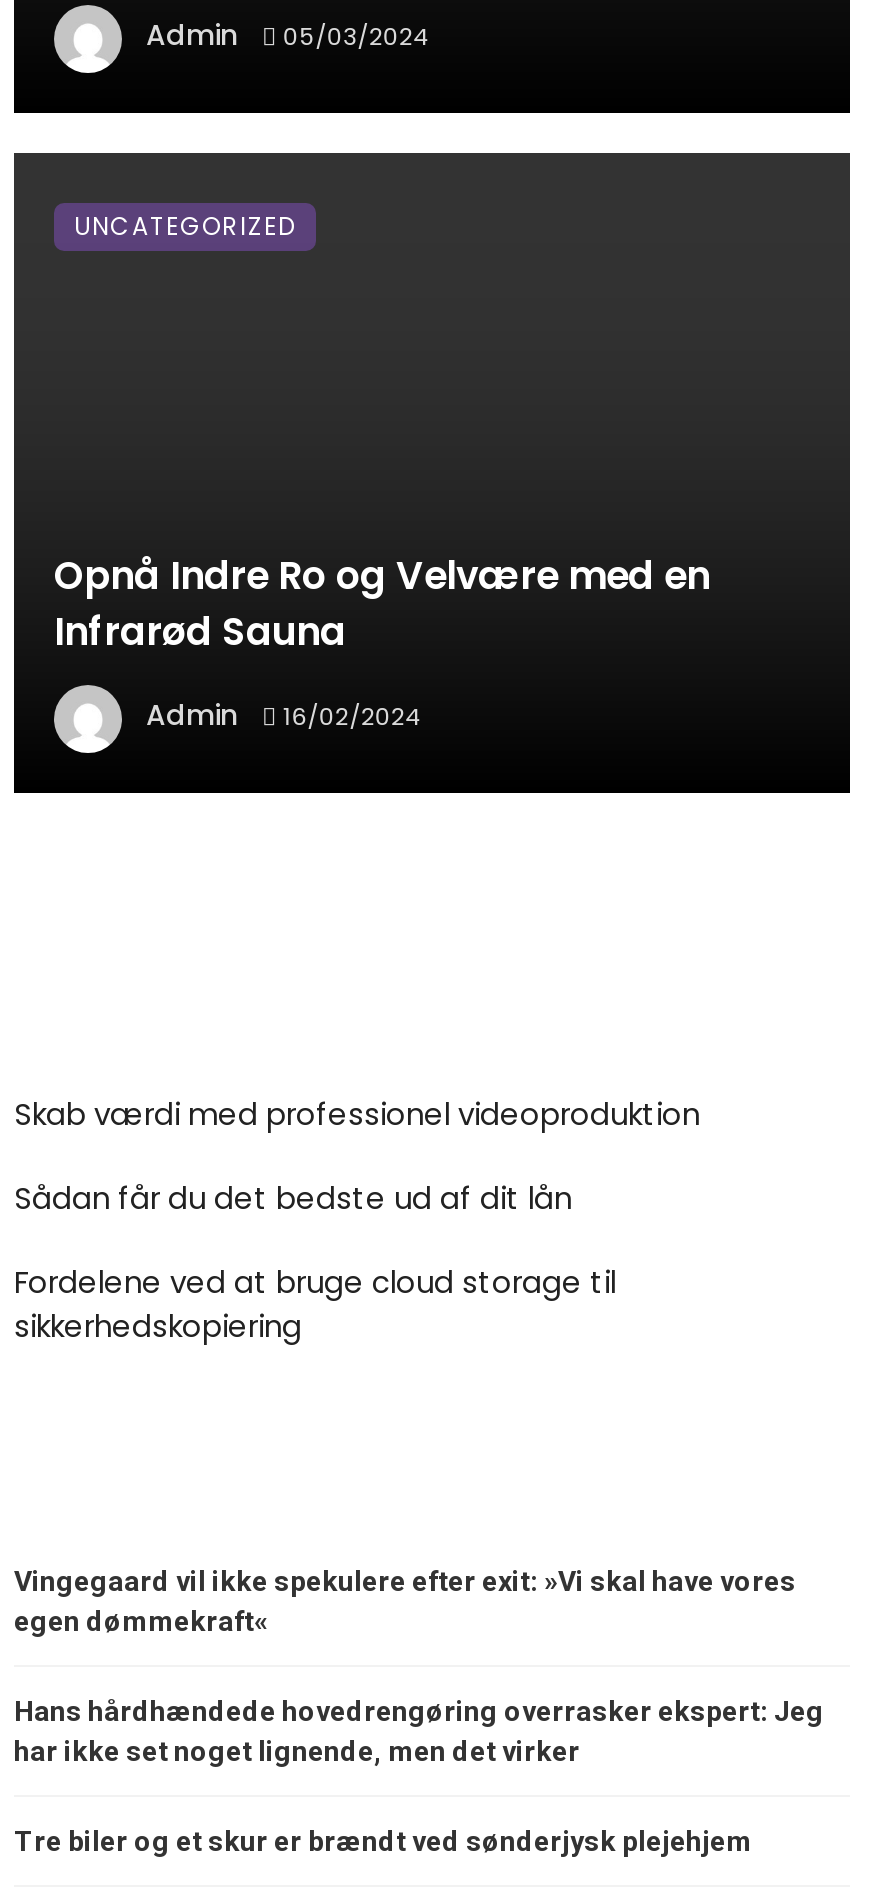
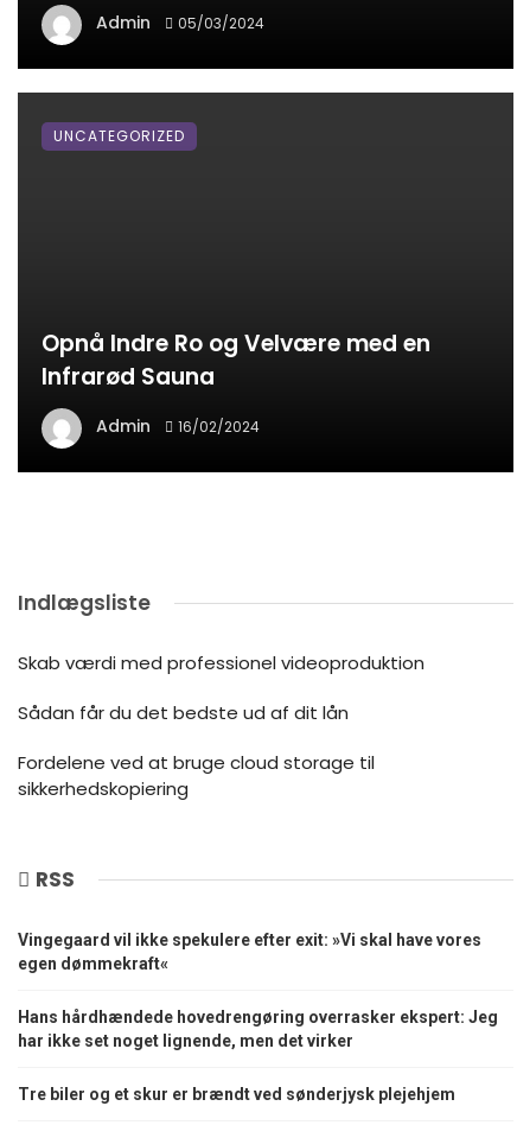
none -> [18,589,151,617] Indlægsliste
none -> [36,865,75,894] RSS

